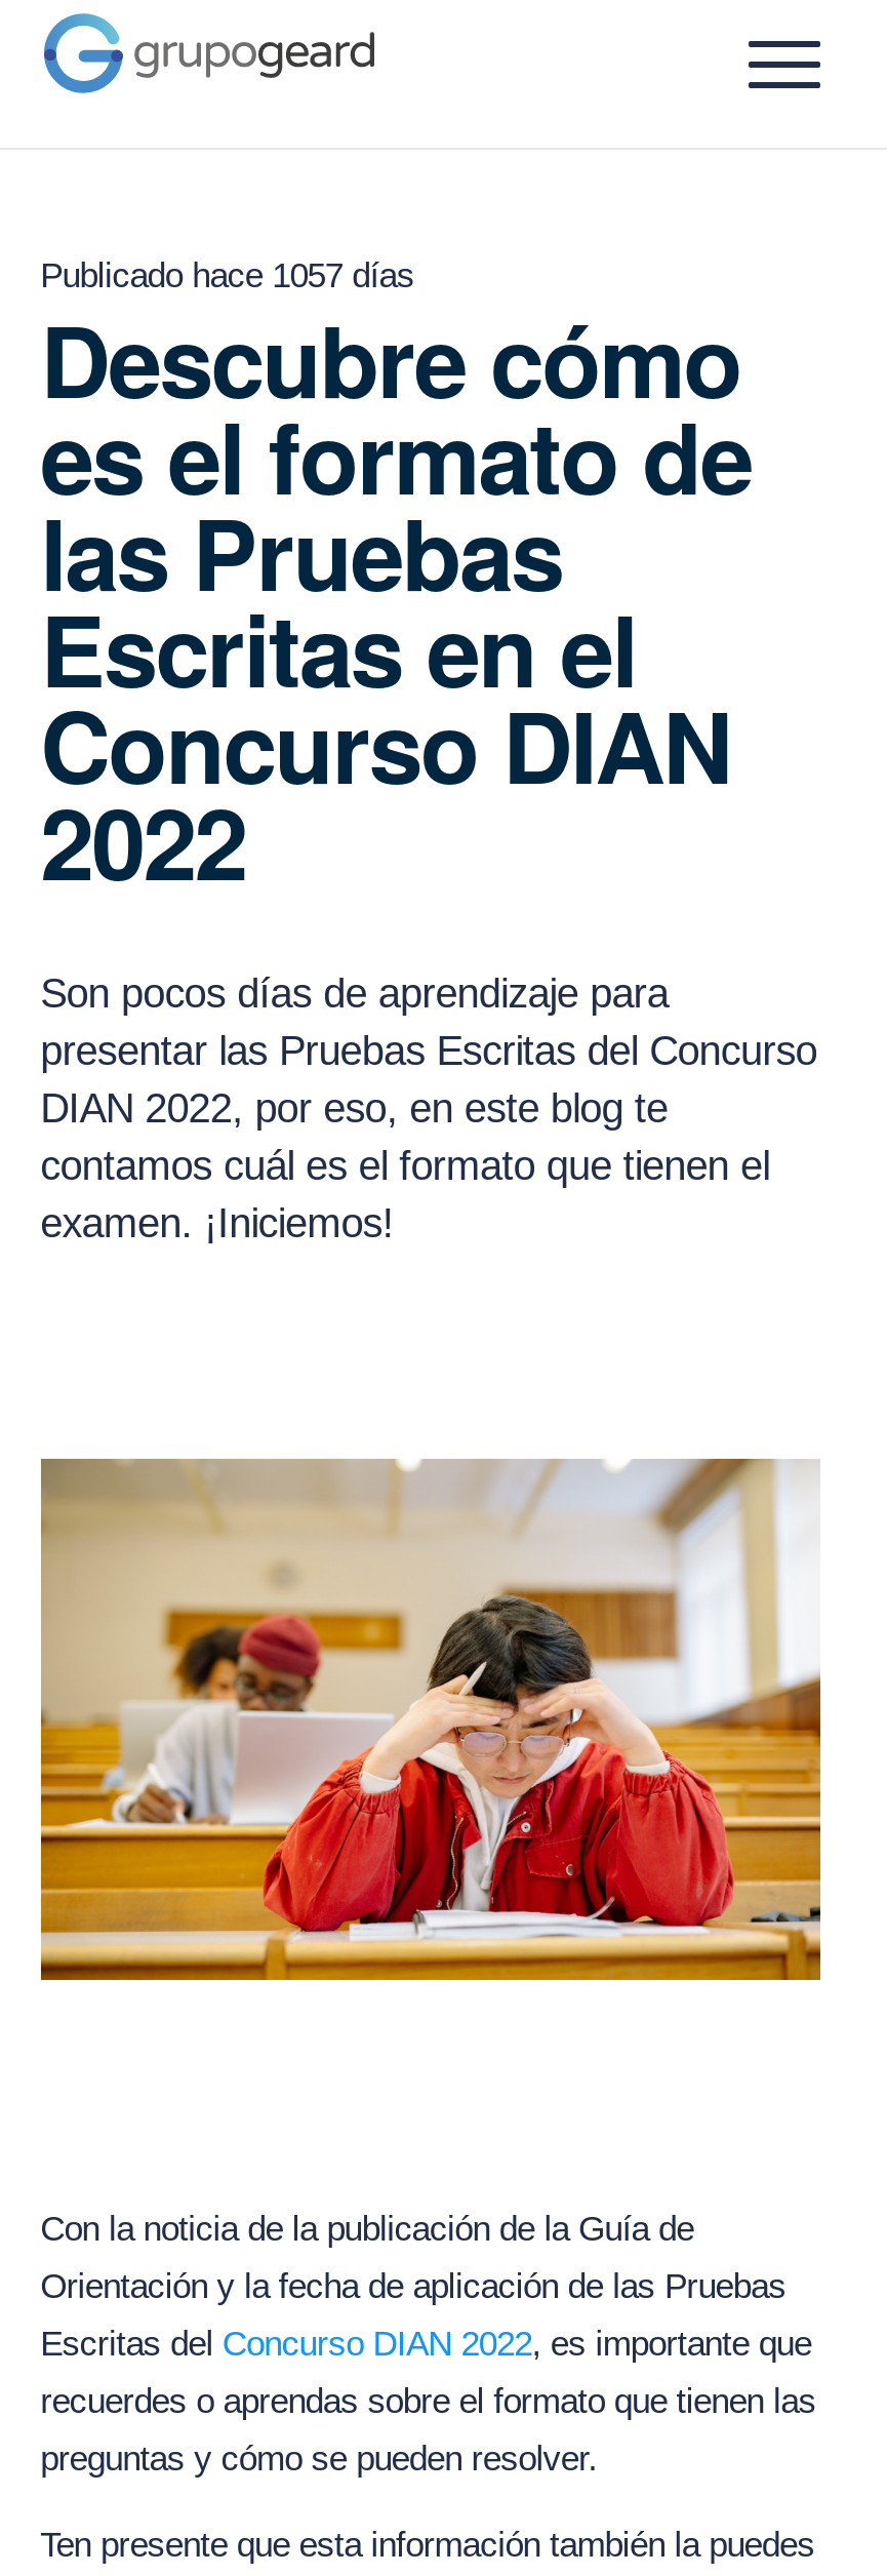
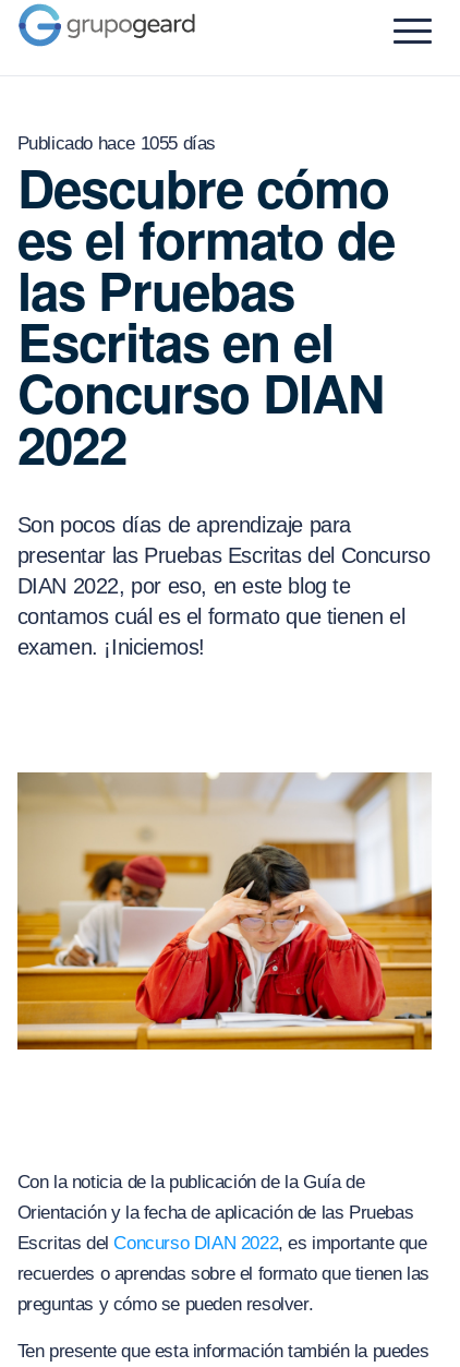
[40,256,414,295] Publicado hace 1057 días -> [17,133,216,154] Publicado hace 1055 días

